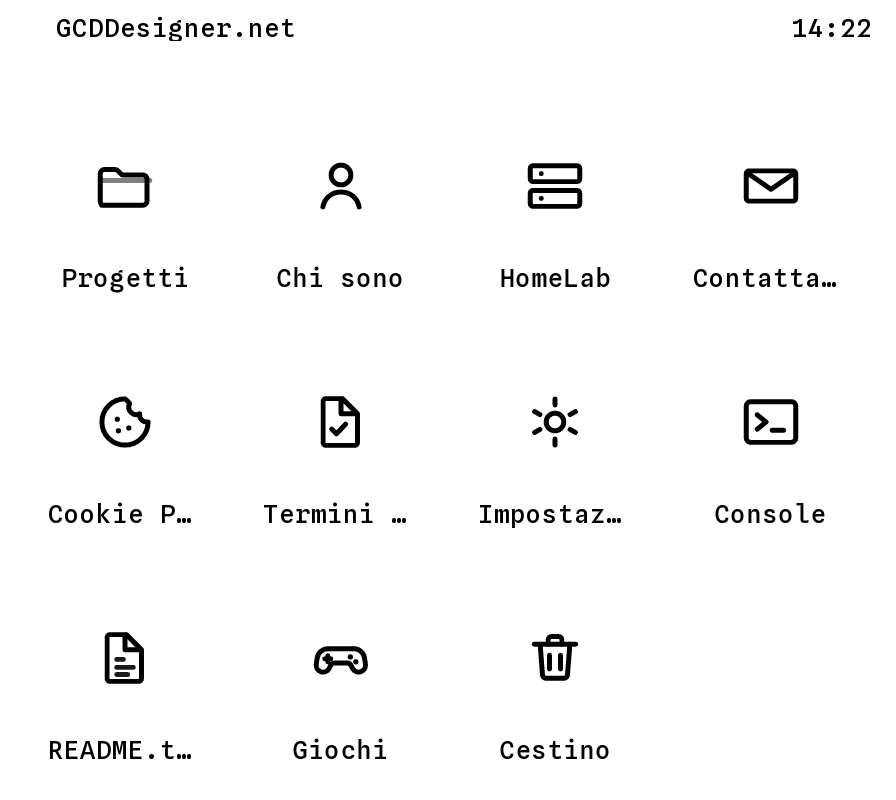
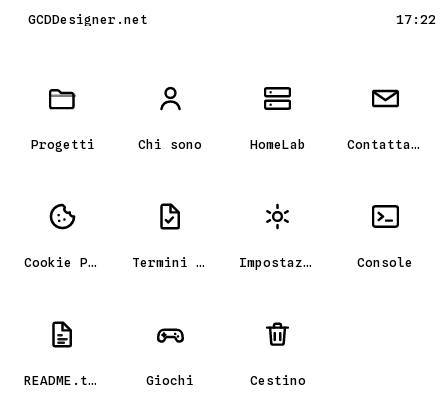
[792,13,872,43] 14:22 -> [396,12,436,27] 17:22

